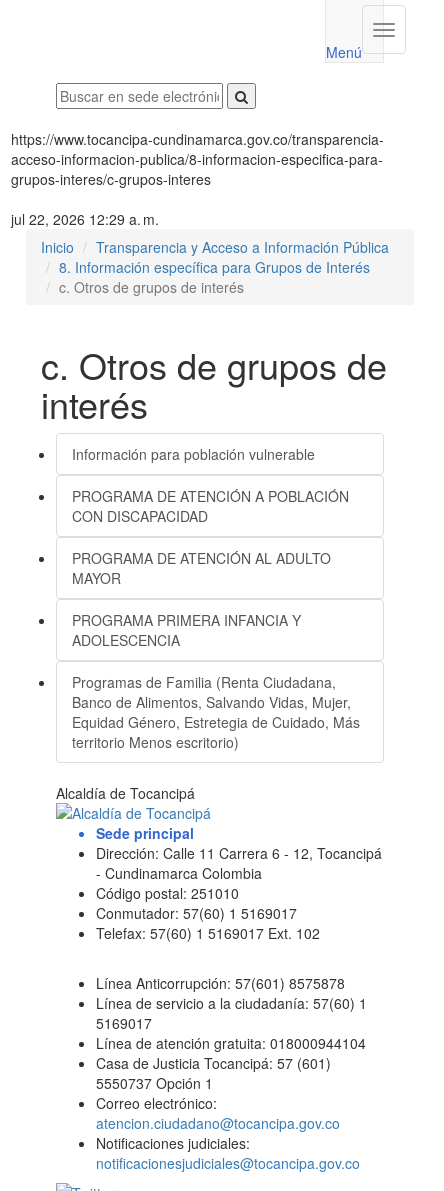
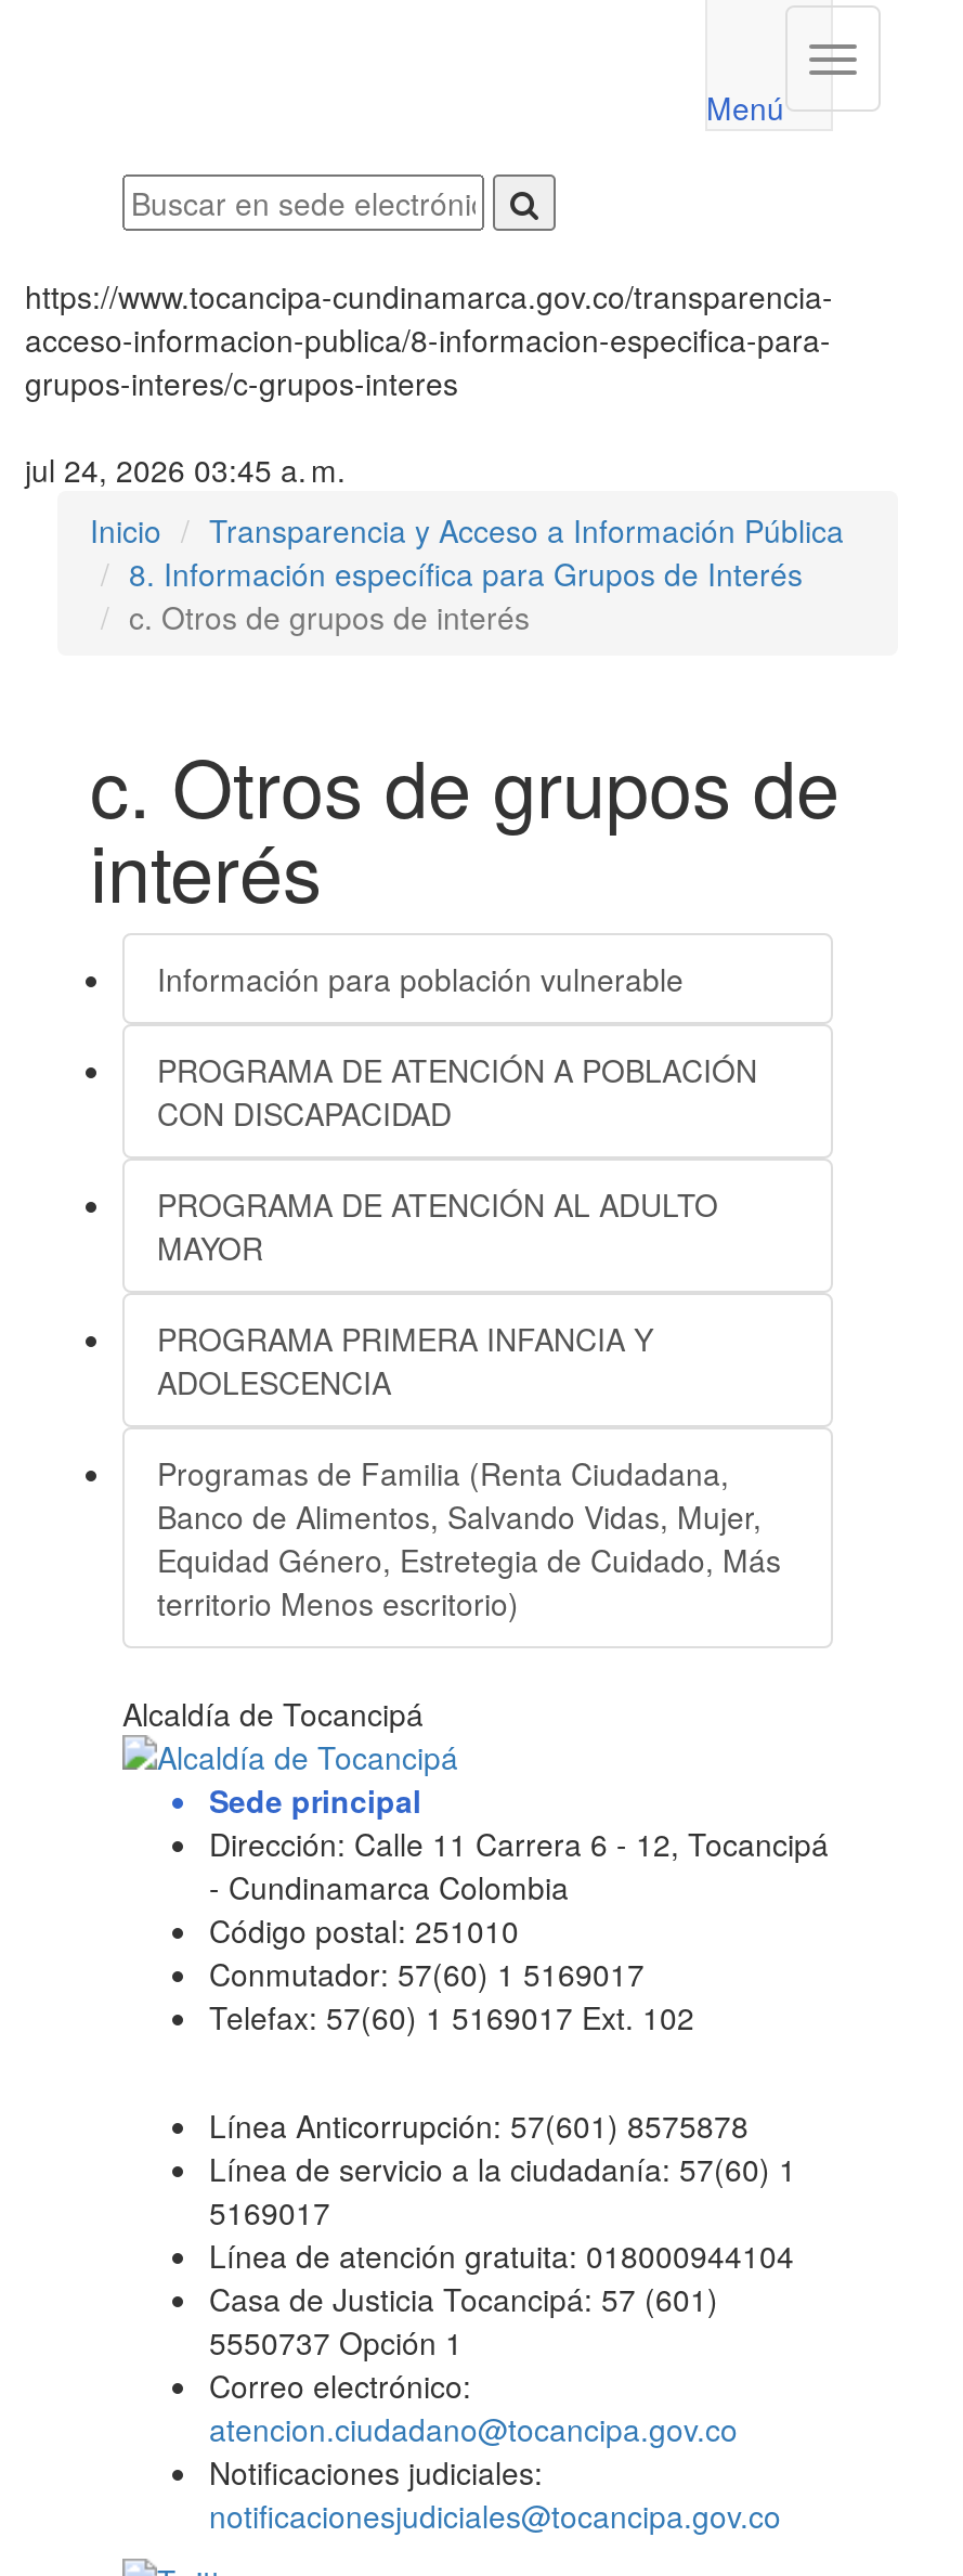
[11,209,159,229] jul 22, 2026 12:29 a. m. -> [25,448,346,491] jul 24, 2026 03:45 a. m.

